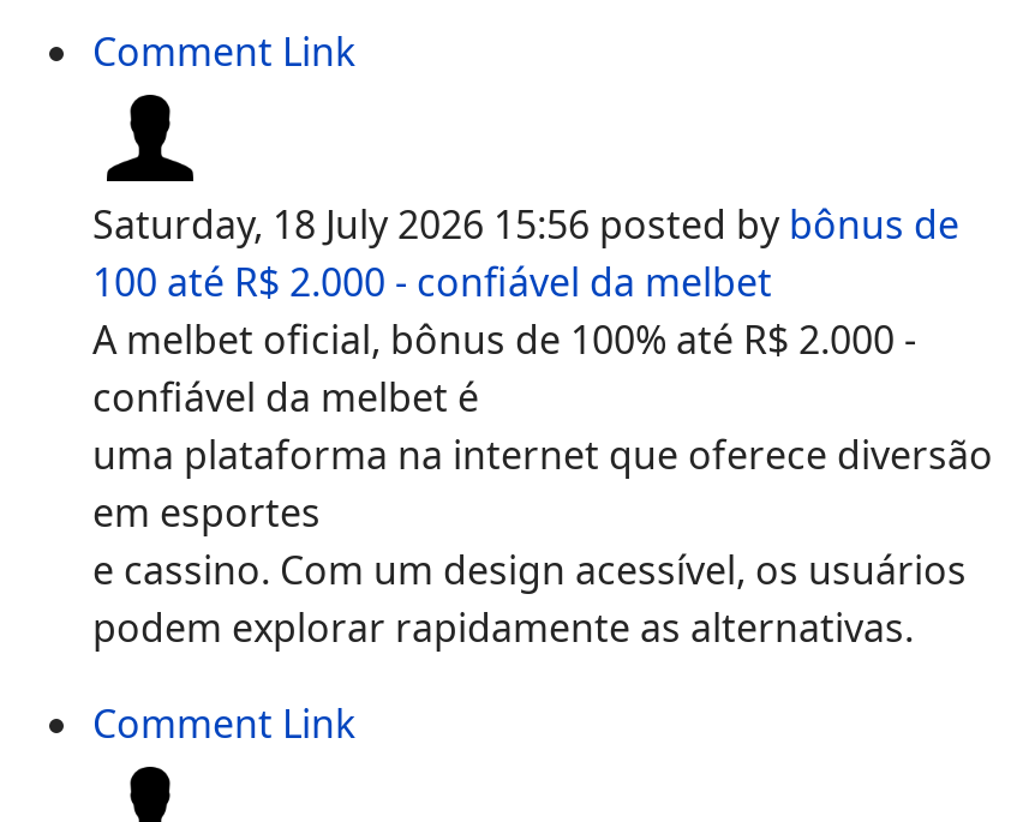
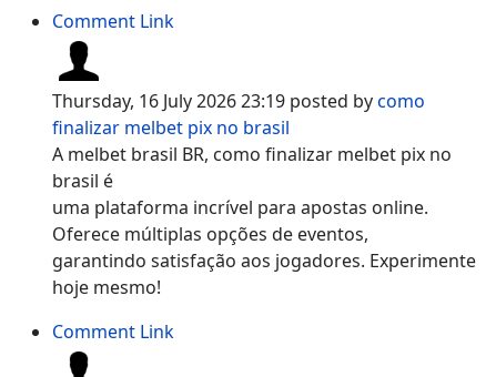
[92,198,993,654] Saturday, 18 July 2026 15:56 posted by bônus de | 100 até R$ 2.000 - confiável da melbet | A melbet oficial, bônus de 100% até R$ 2.000 - | confiável da melbet é | uma plataforma na internet que oferece diversão | em esportes | e cassino. Com um design acessível, os usuários | podem explorar rapidamente as alternativas. -> [52,89,476,300] Thursday, 16 July 2026 23:19 posted by como | finalizar melbet pix no brasil | A melbet brasil BR, como finalizar melbet pix no | brasil é | uma plataforma incrível para apostas online. | Oferece múltiplas opções de eventos, | garantindo satisfação aos jogadores. Experimente | hoje mesmo!

